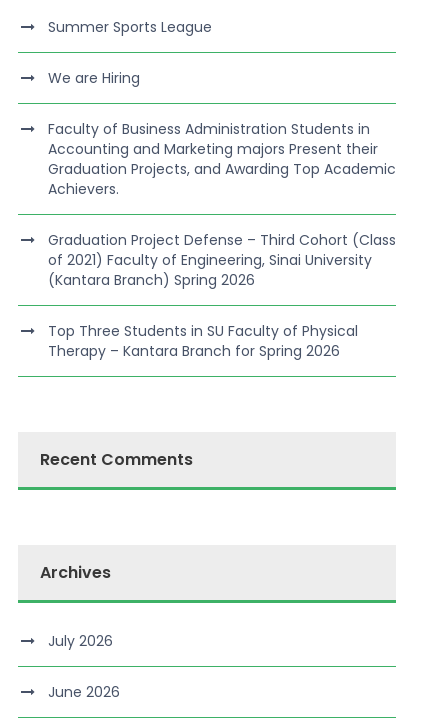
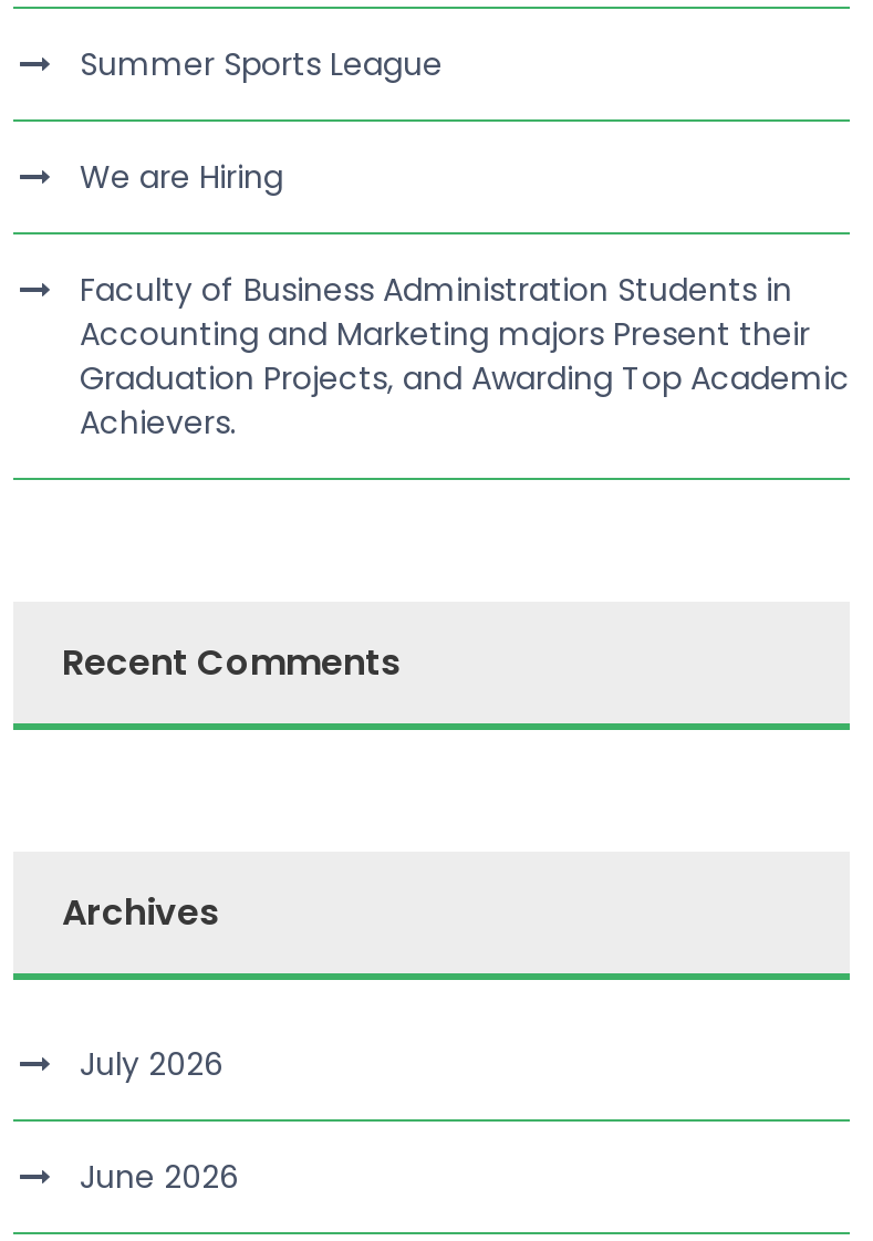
[48,230,396,361] Graduation Project Defense – Third Cohort (Class | of 2021) Faculty of Engineering, Sinai University | (Kantara Branch) Spring 2026 | Top Three Students in SU Faculty of Physical | Therapy – Kantara Branch for Spring 2026 -> none

